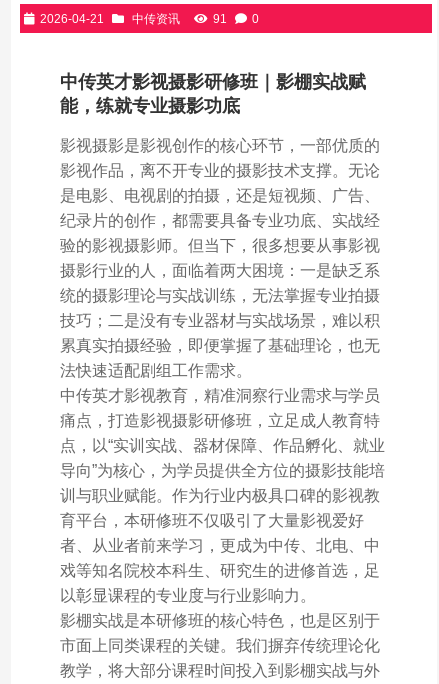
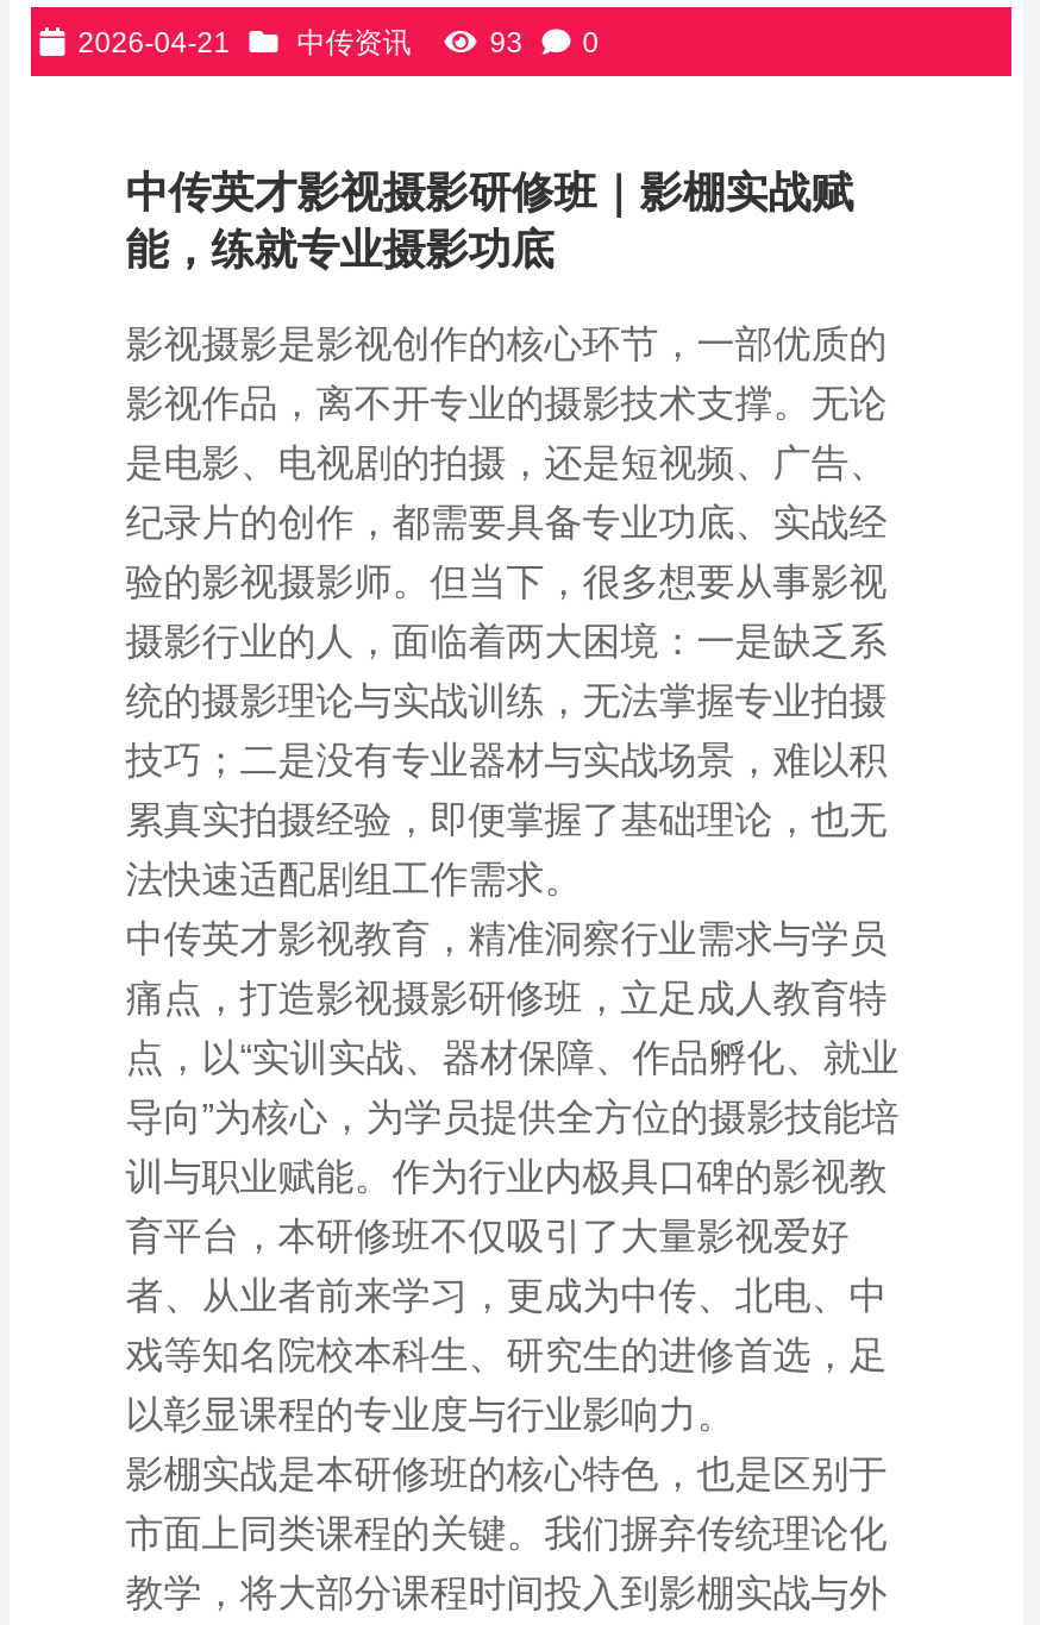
[213,12,259,26] 91 0 -> [490,26,599,59] 93 0

